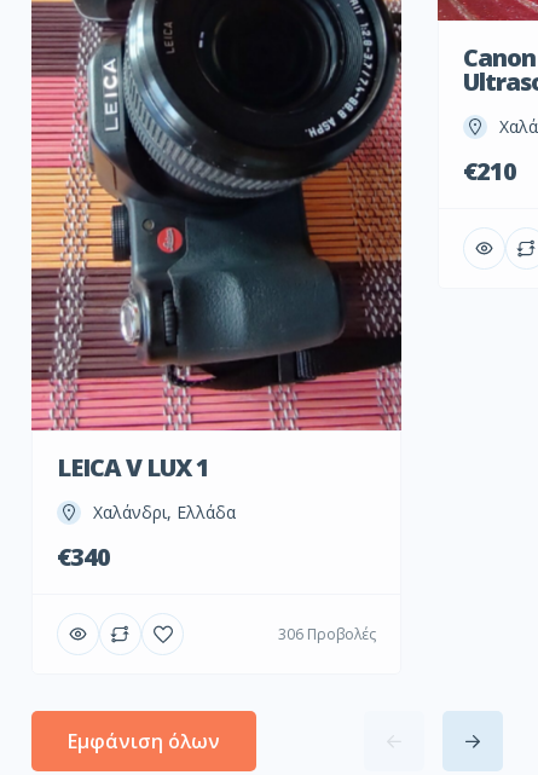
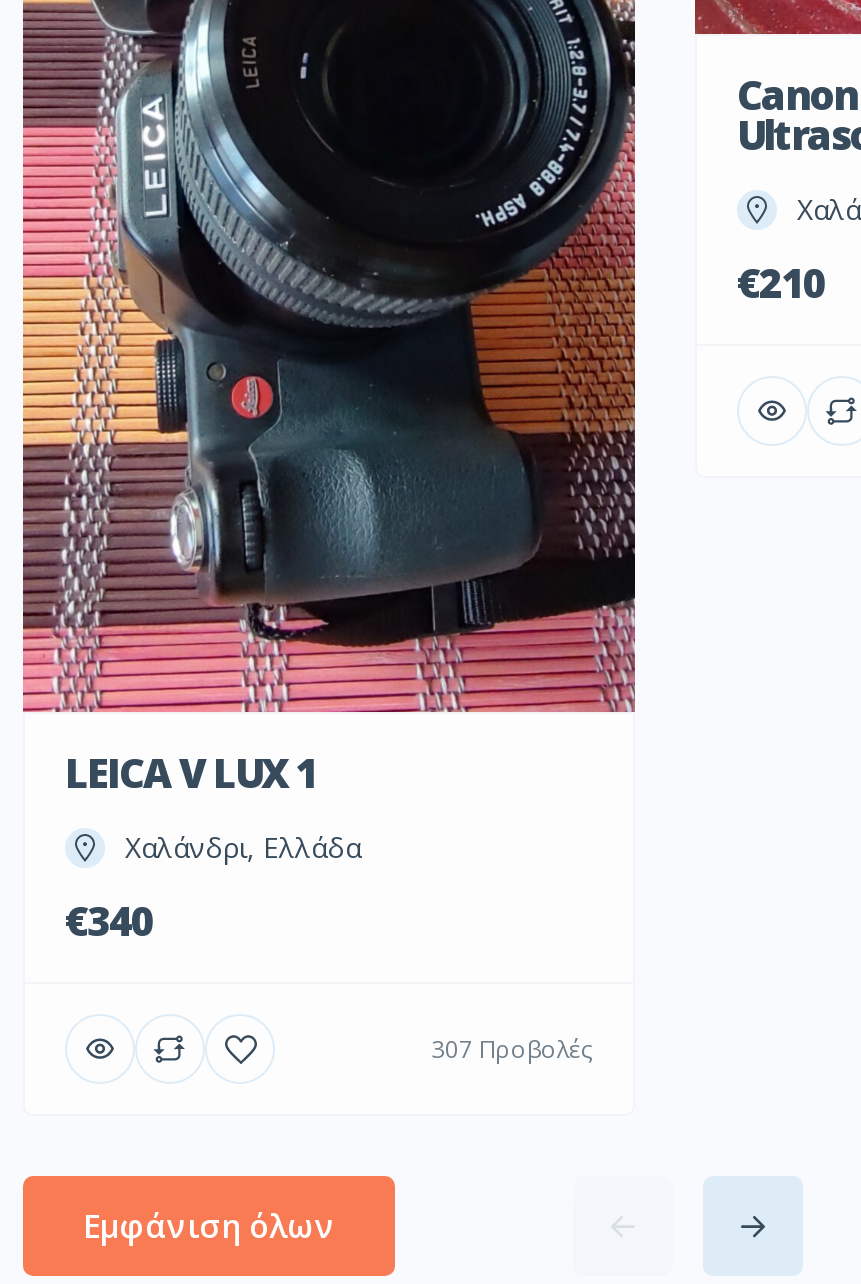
[278,624,376,644] 306 Προβολές -> [431,1032,593,1066] 307 Προβολές

